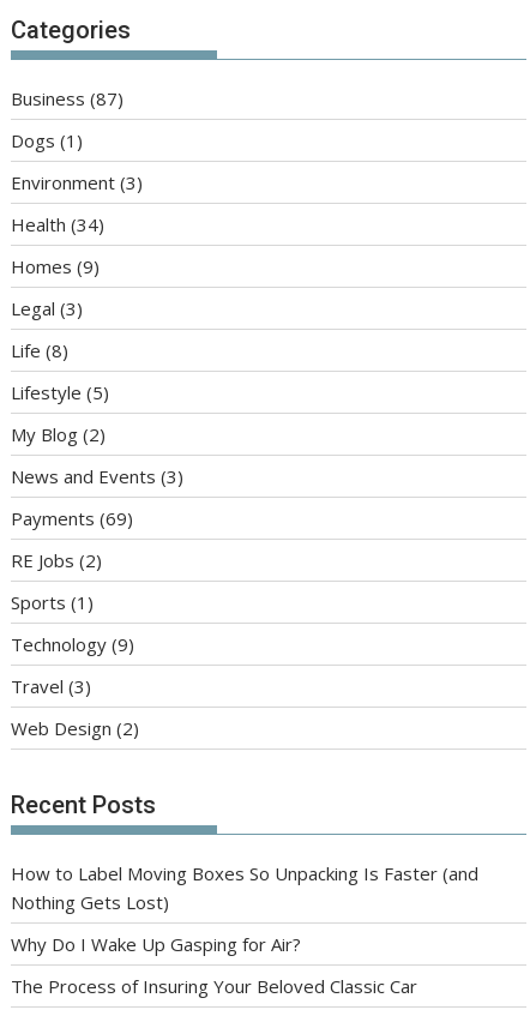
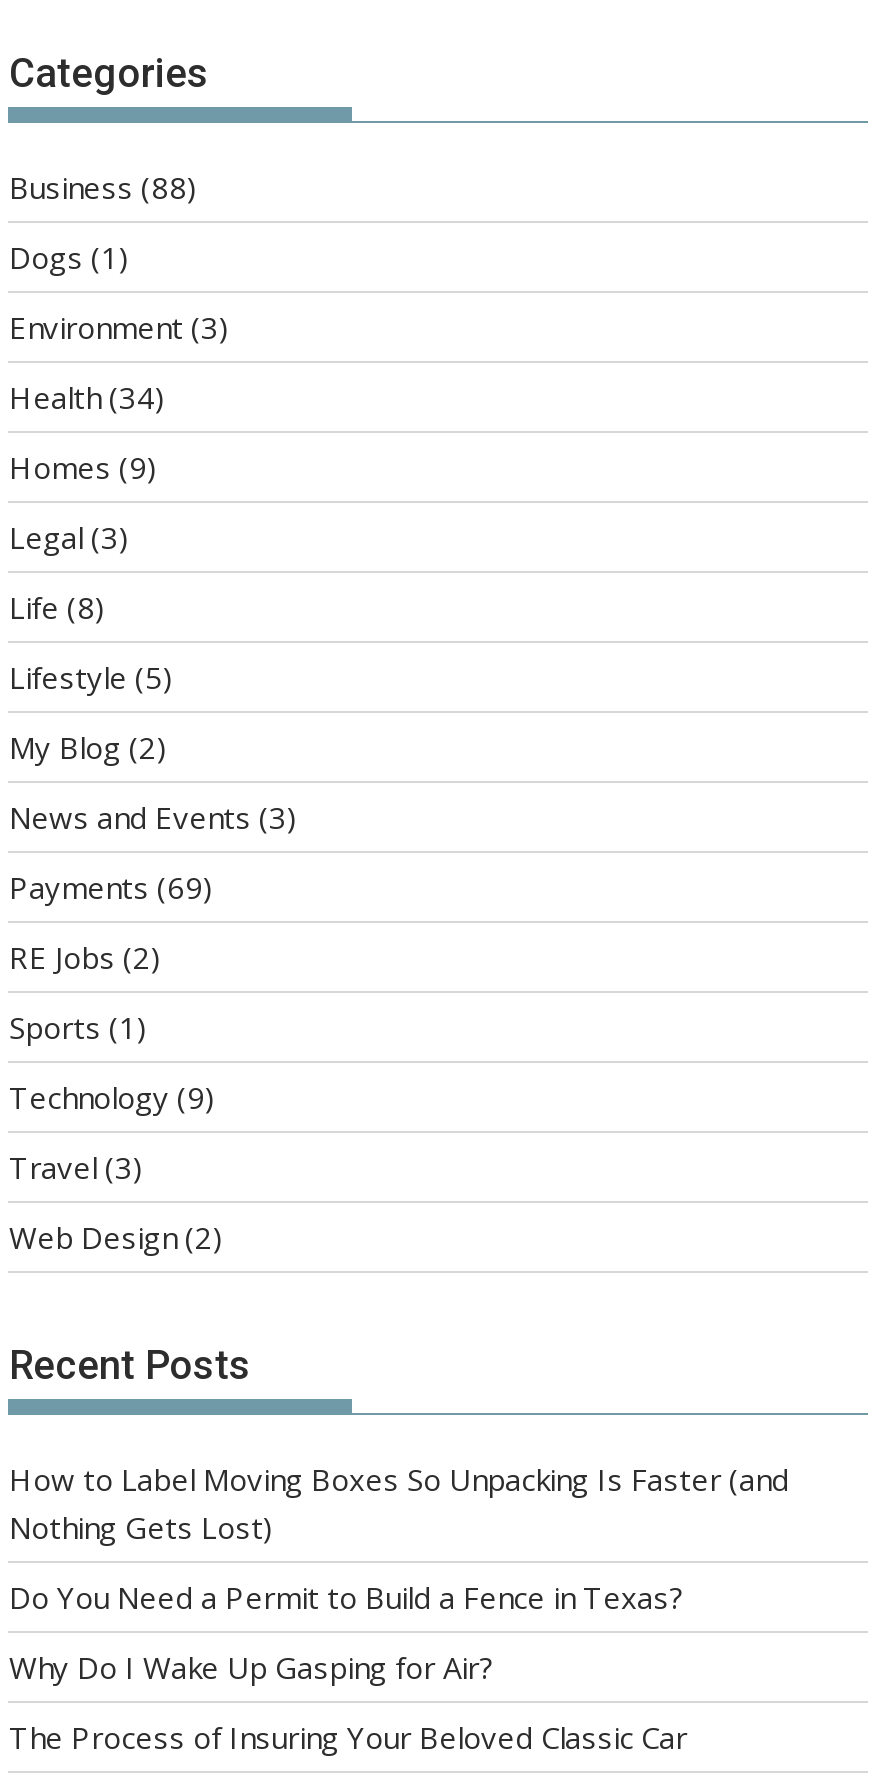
[11,86,124,110] Business (87) -> [9,166,197,206] Business (88)
none -> [9,1577,683,1617] Do You Need a Permit to Build a Fence in Texas?

